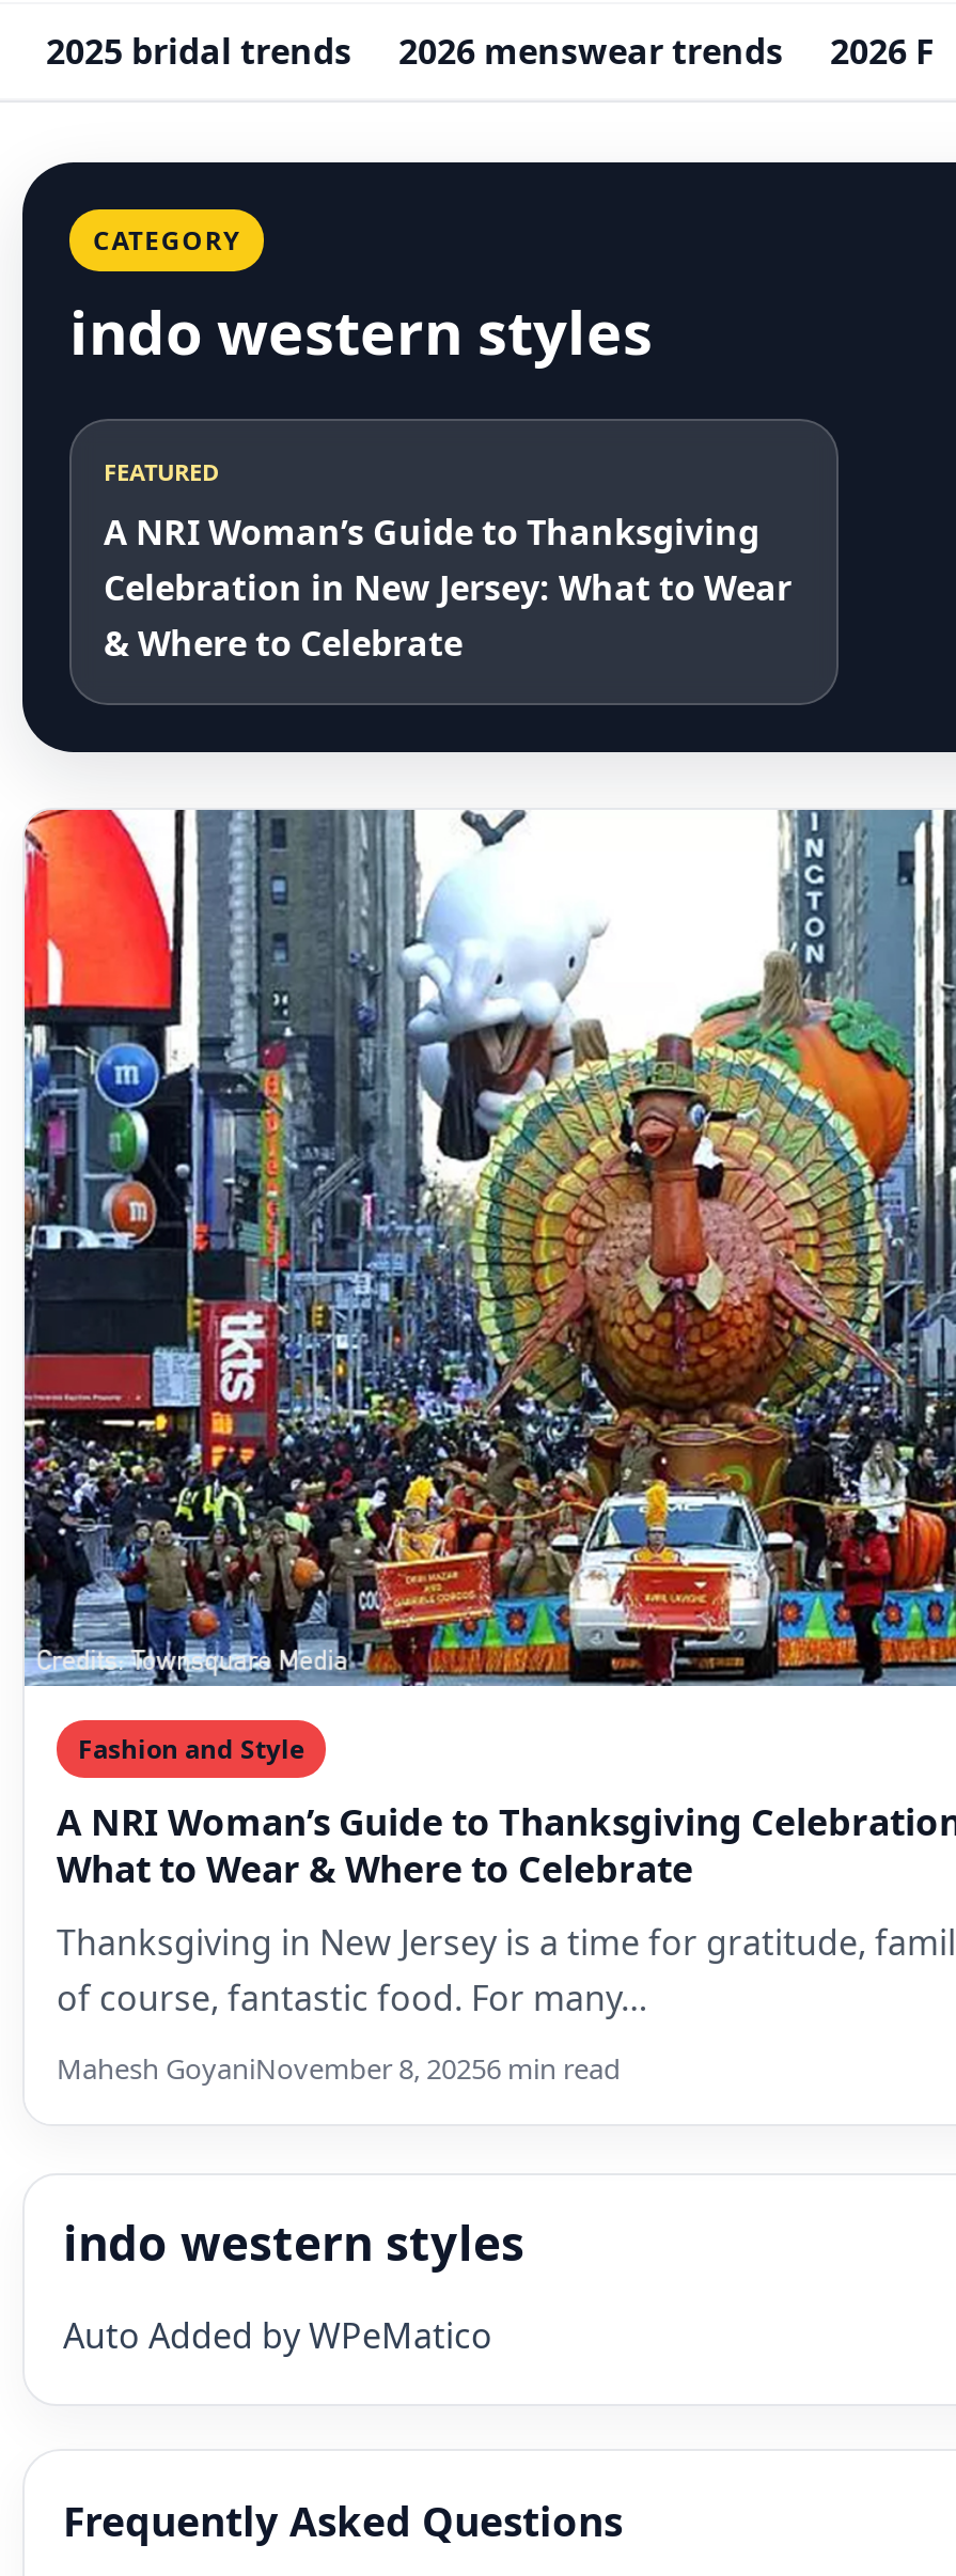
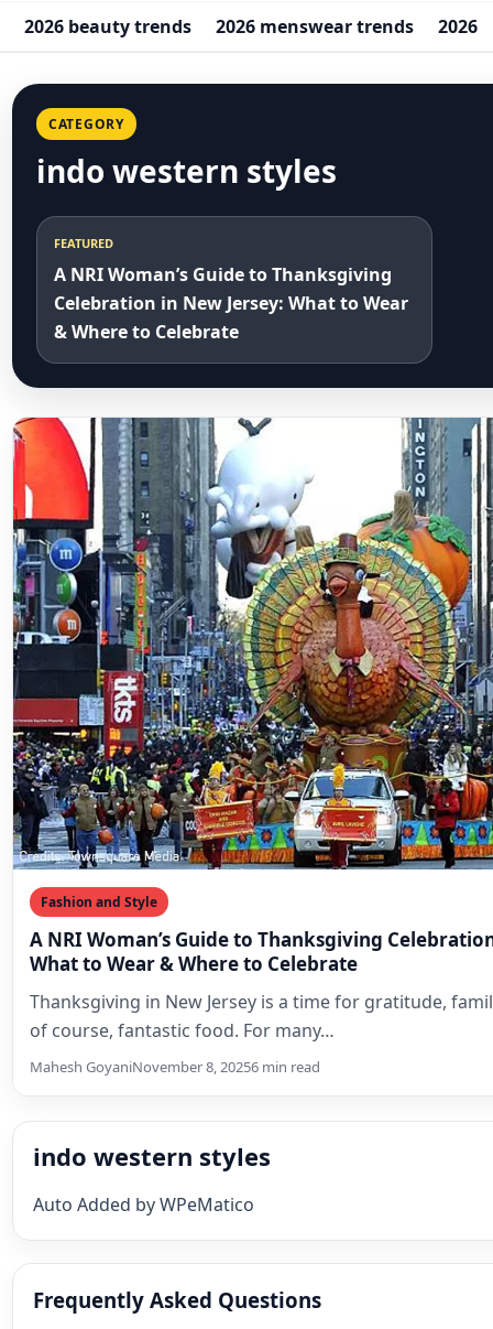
[46,28,351,75] 2025 bridal trends -> [24,14,191,39] 2026 beauty trends

